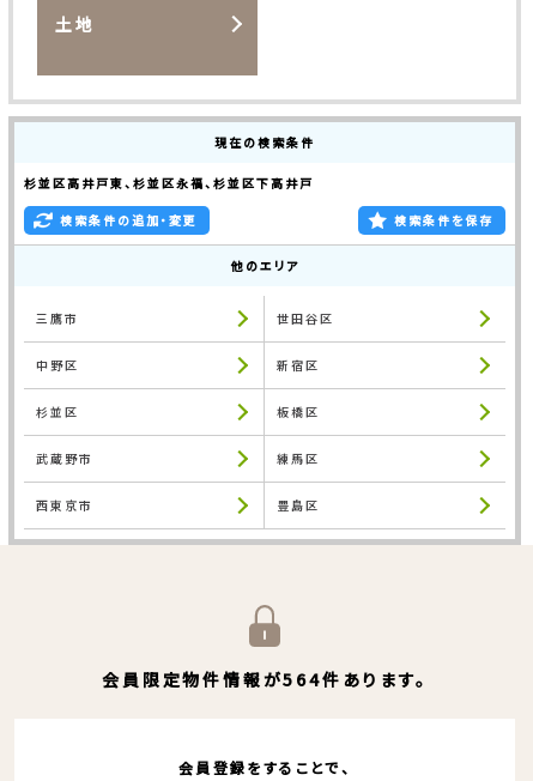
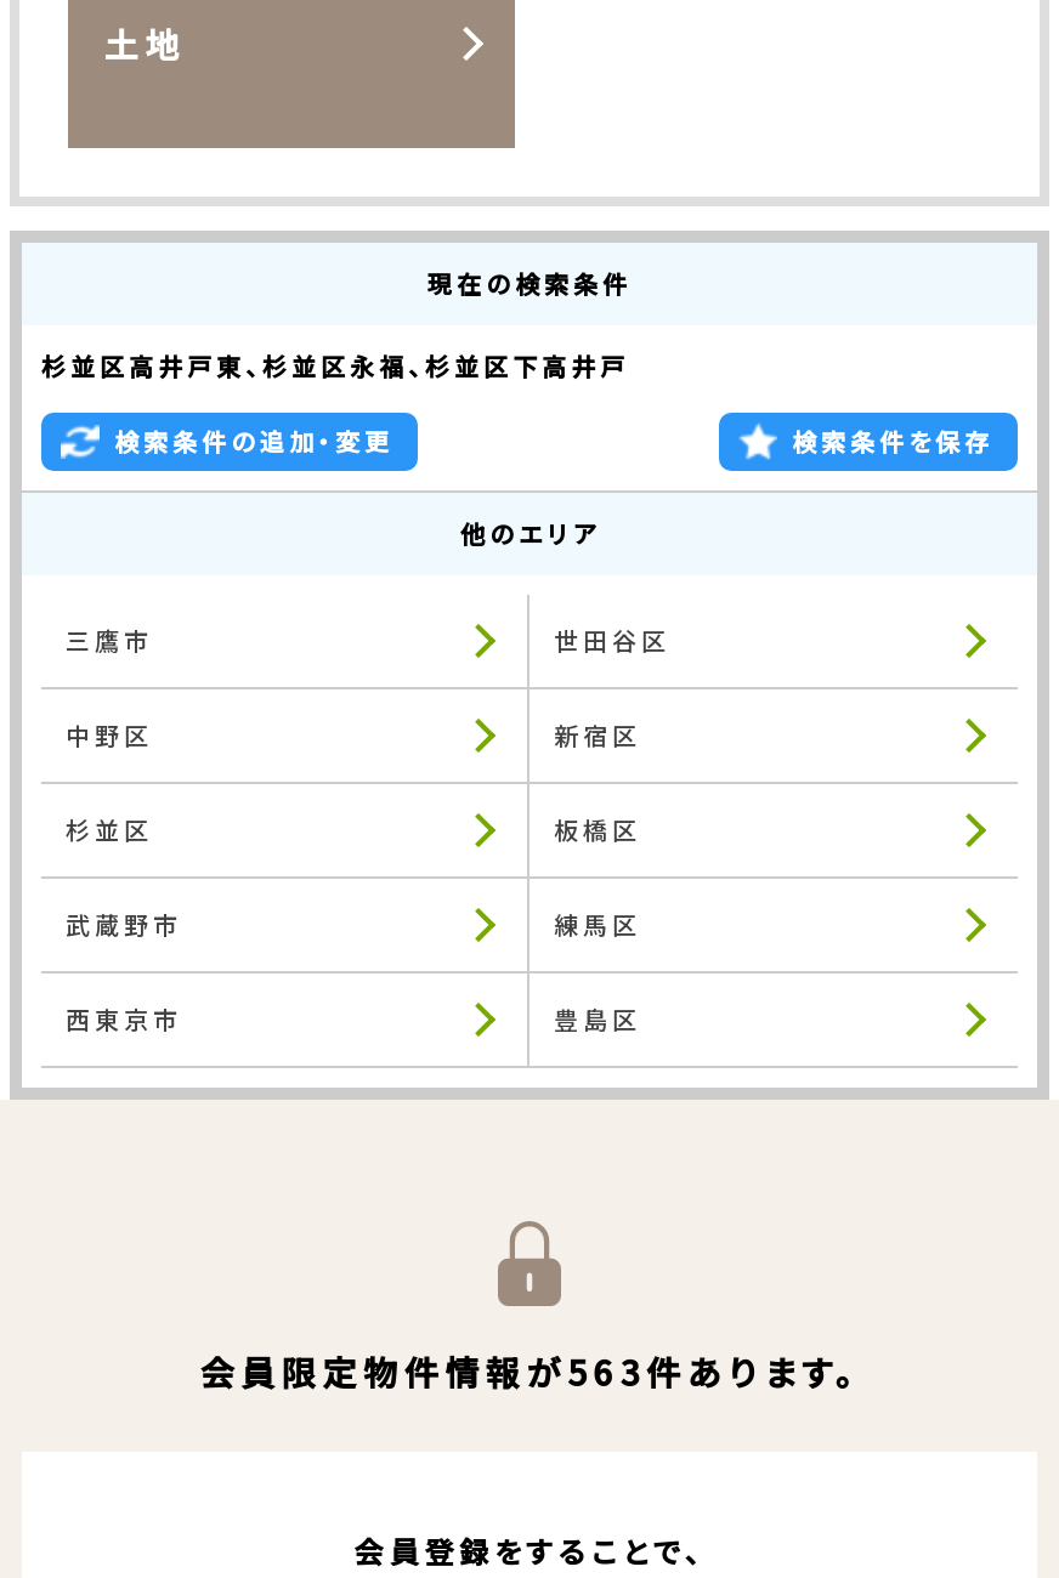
[102,667,427,691] 会員限定物件情報が564件あります。 -> [200,1347,859,1396] 会員限定物件情報が563件あります。

